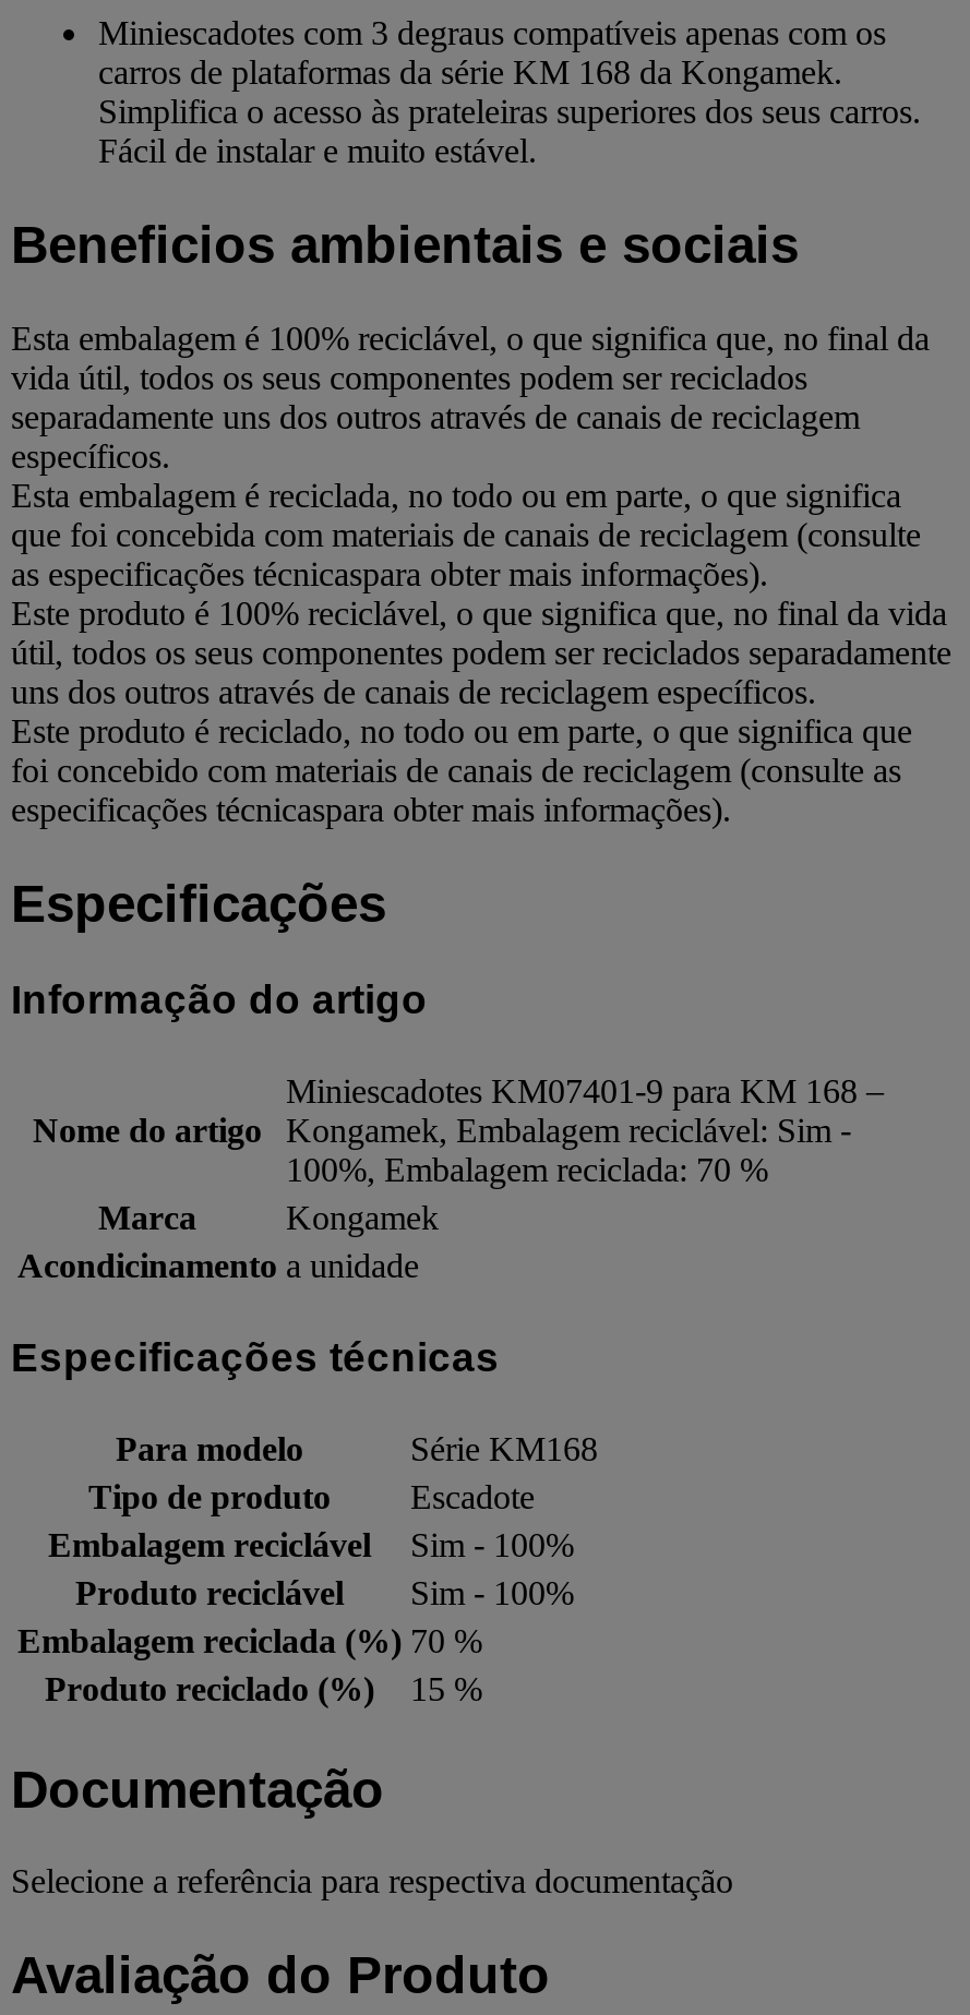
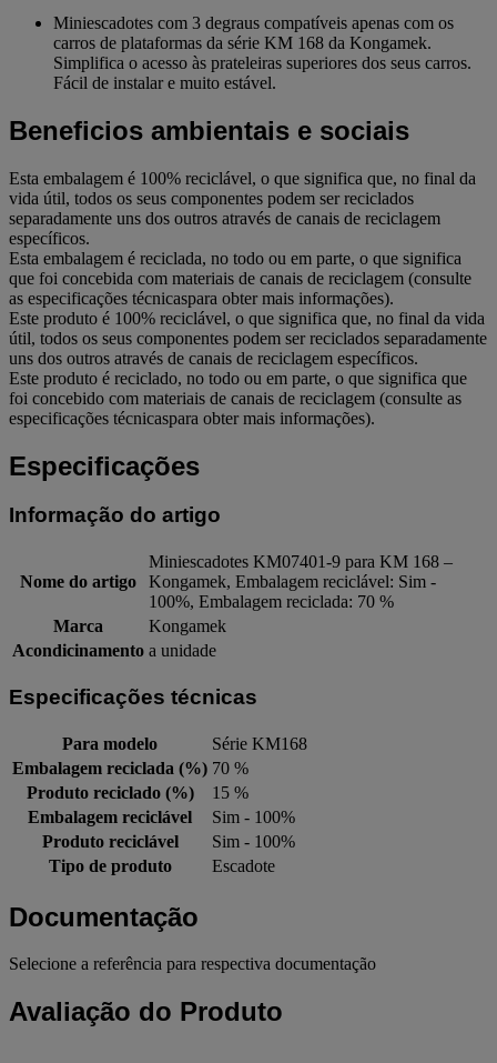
moved [88,1477,535,1514] -> [48,856,275,875]: Tipo de produto | Escadote
moved [48,1525,574,1610] -> [28,807,295,850]: Embalagem reciclável | Sim - 100% | Produto reciclável | Sim - 100%
moved [17,1621,482,1706] -> [12,758,248,802]: Embalagem reciclada (%) 70 % | Produto reciclado (%) | 15 %

